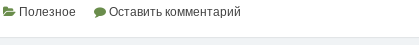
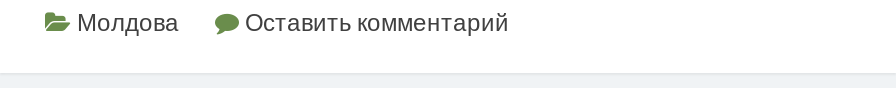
[18,5,75,19] Полезное -> [77,9,179,37] Молдова

